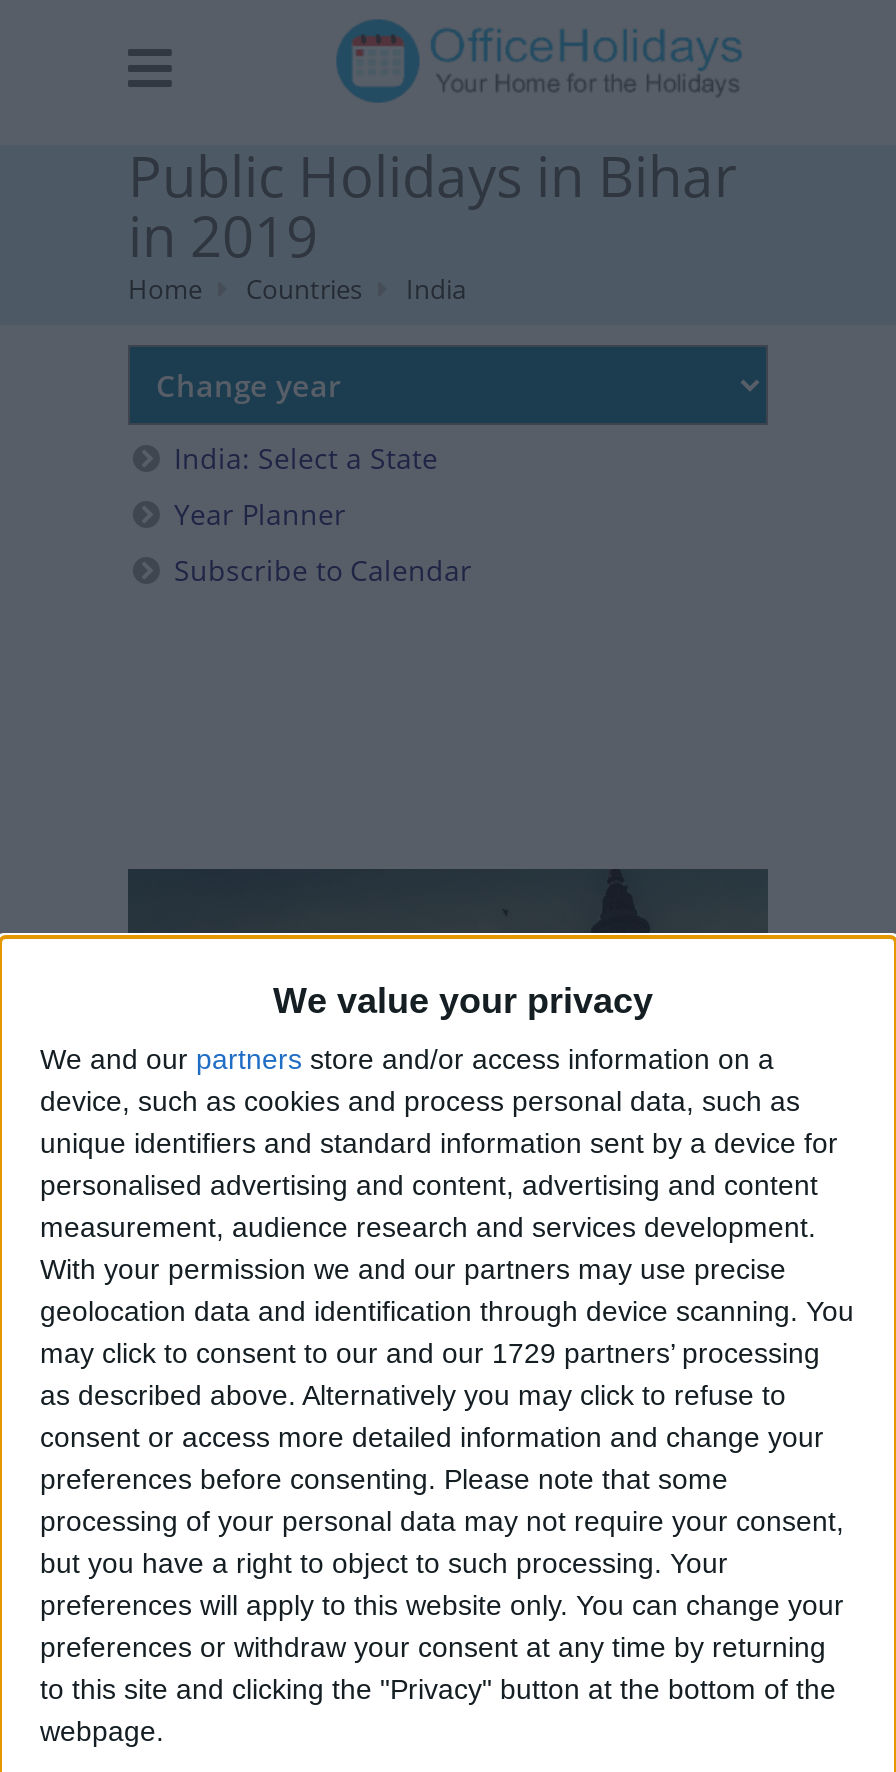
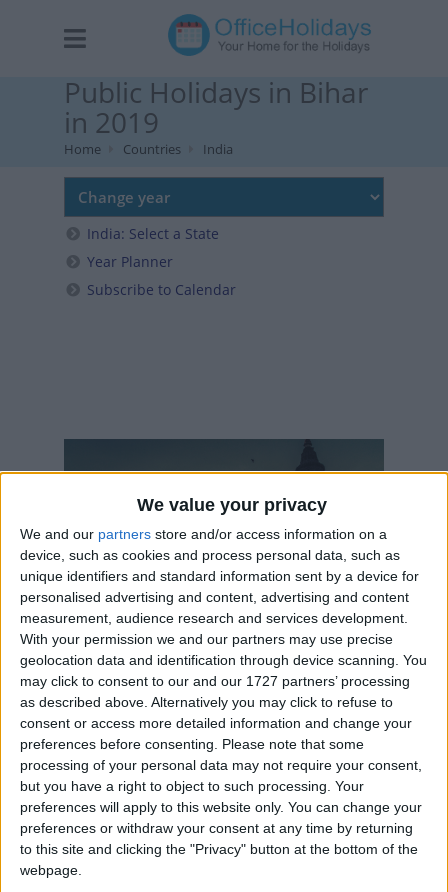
[40,1337,820,1369] may click to consent to our and our 1729 partners’ processing -> [20,673,410,689] may click to consent to our and our 1727 partners’ processing

